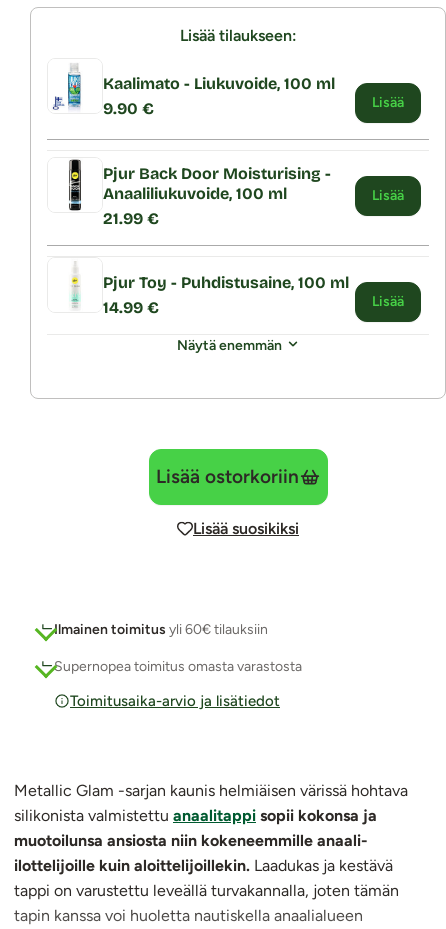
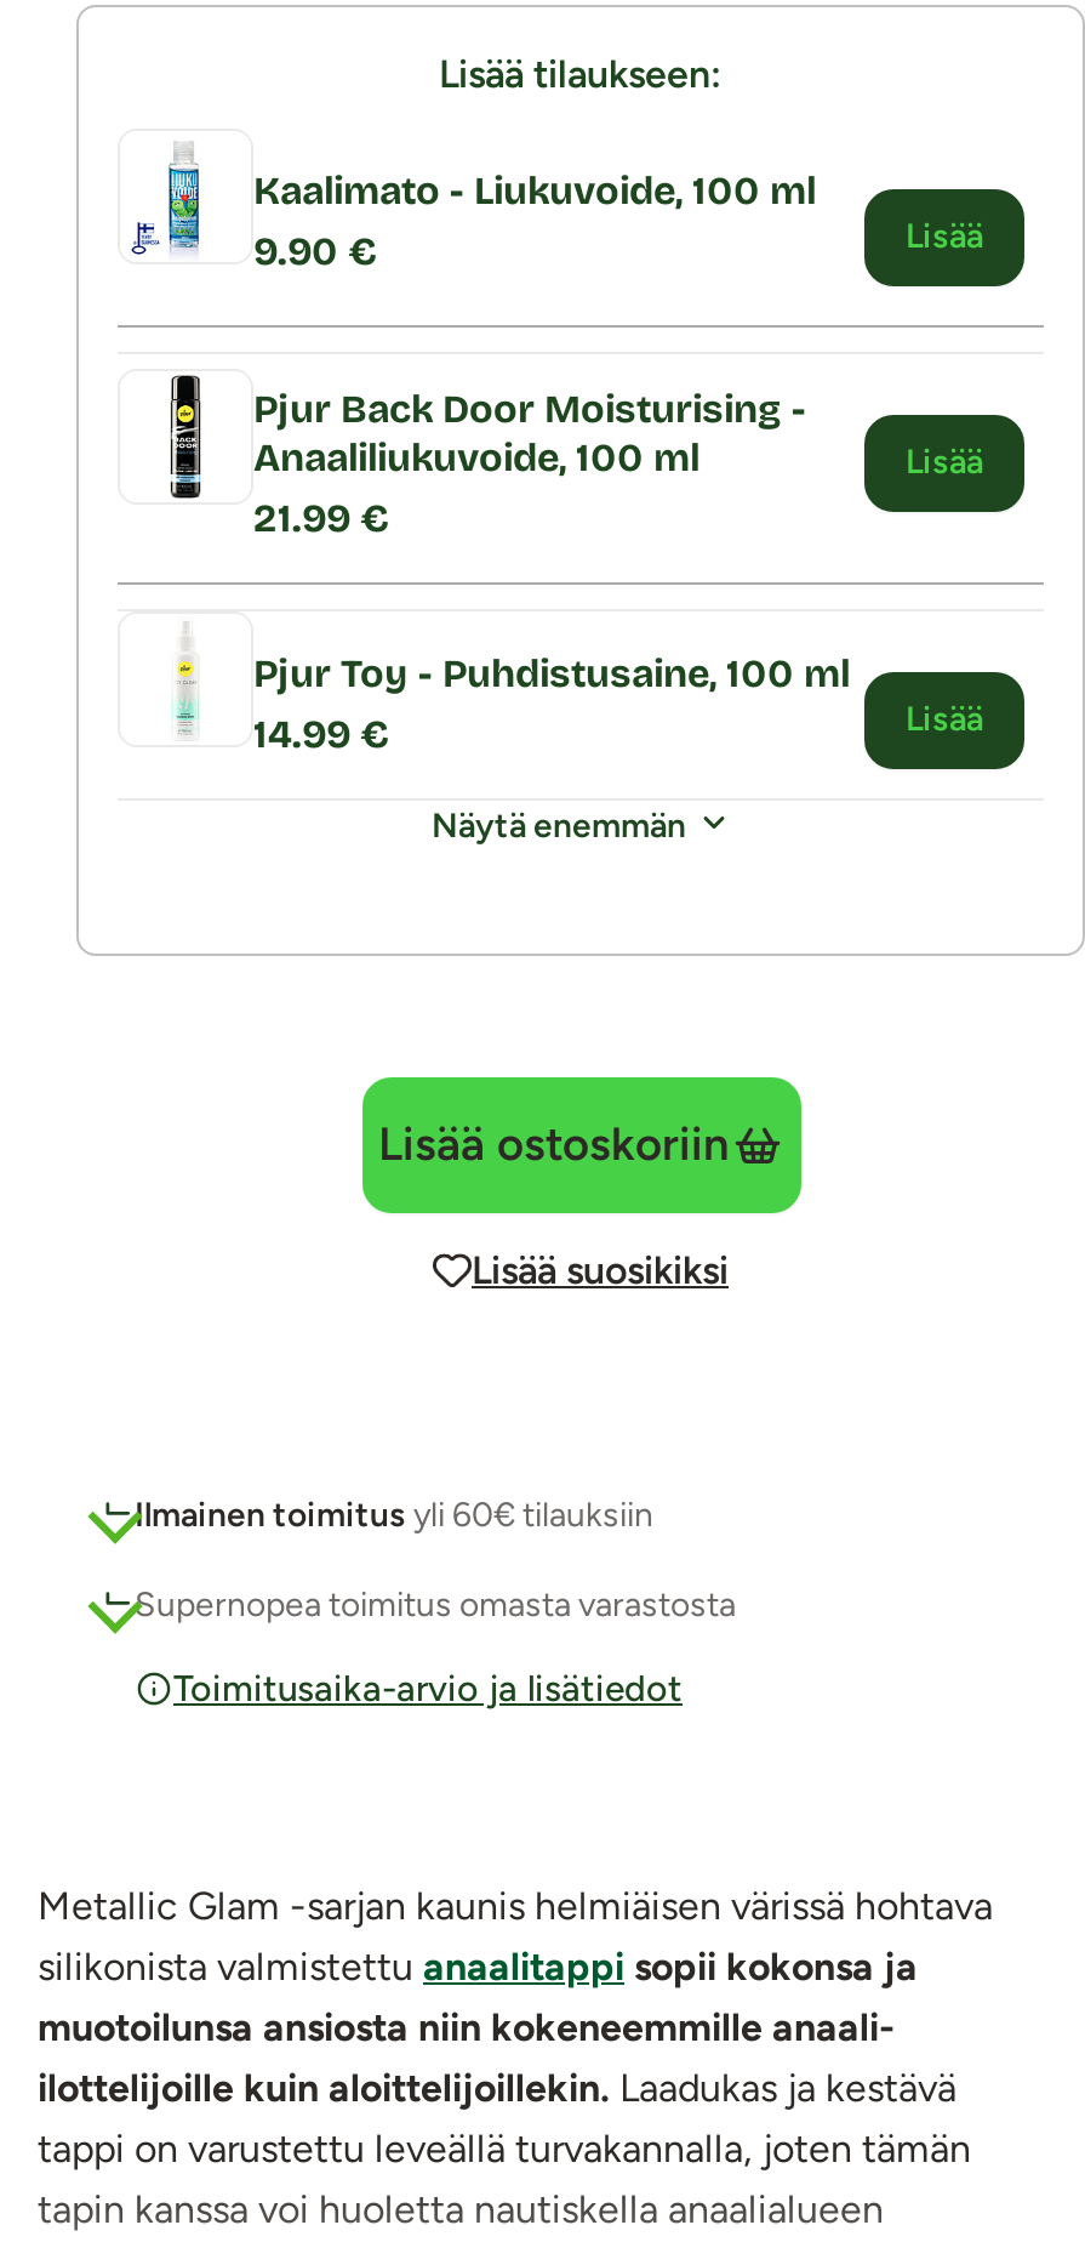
[155,465,298,488] Lisää ostorkoriin -> [378,1116,730,1172] Lisää ostoskoriin

